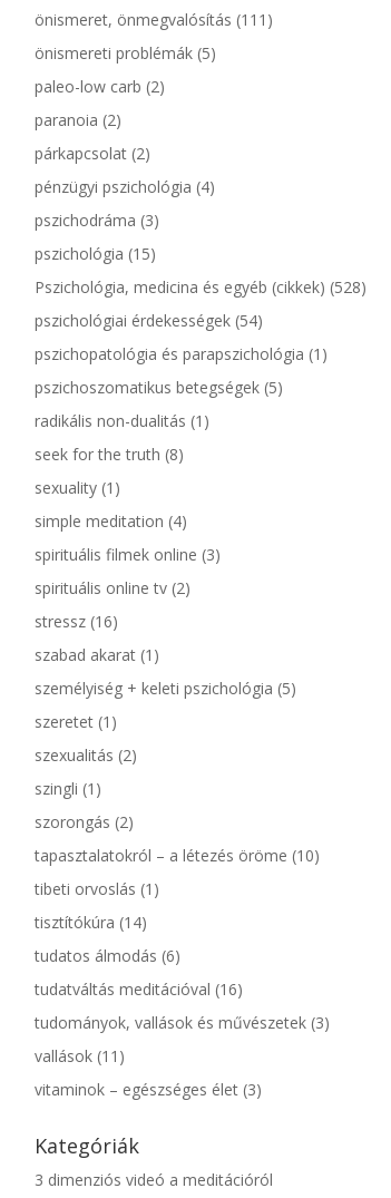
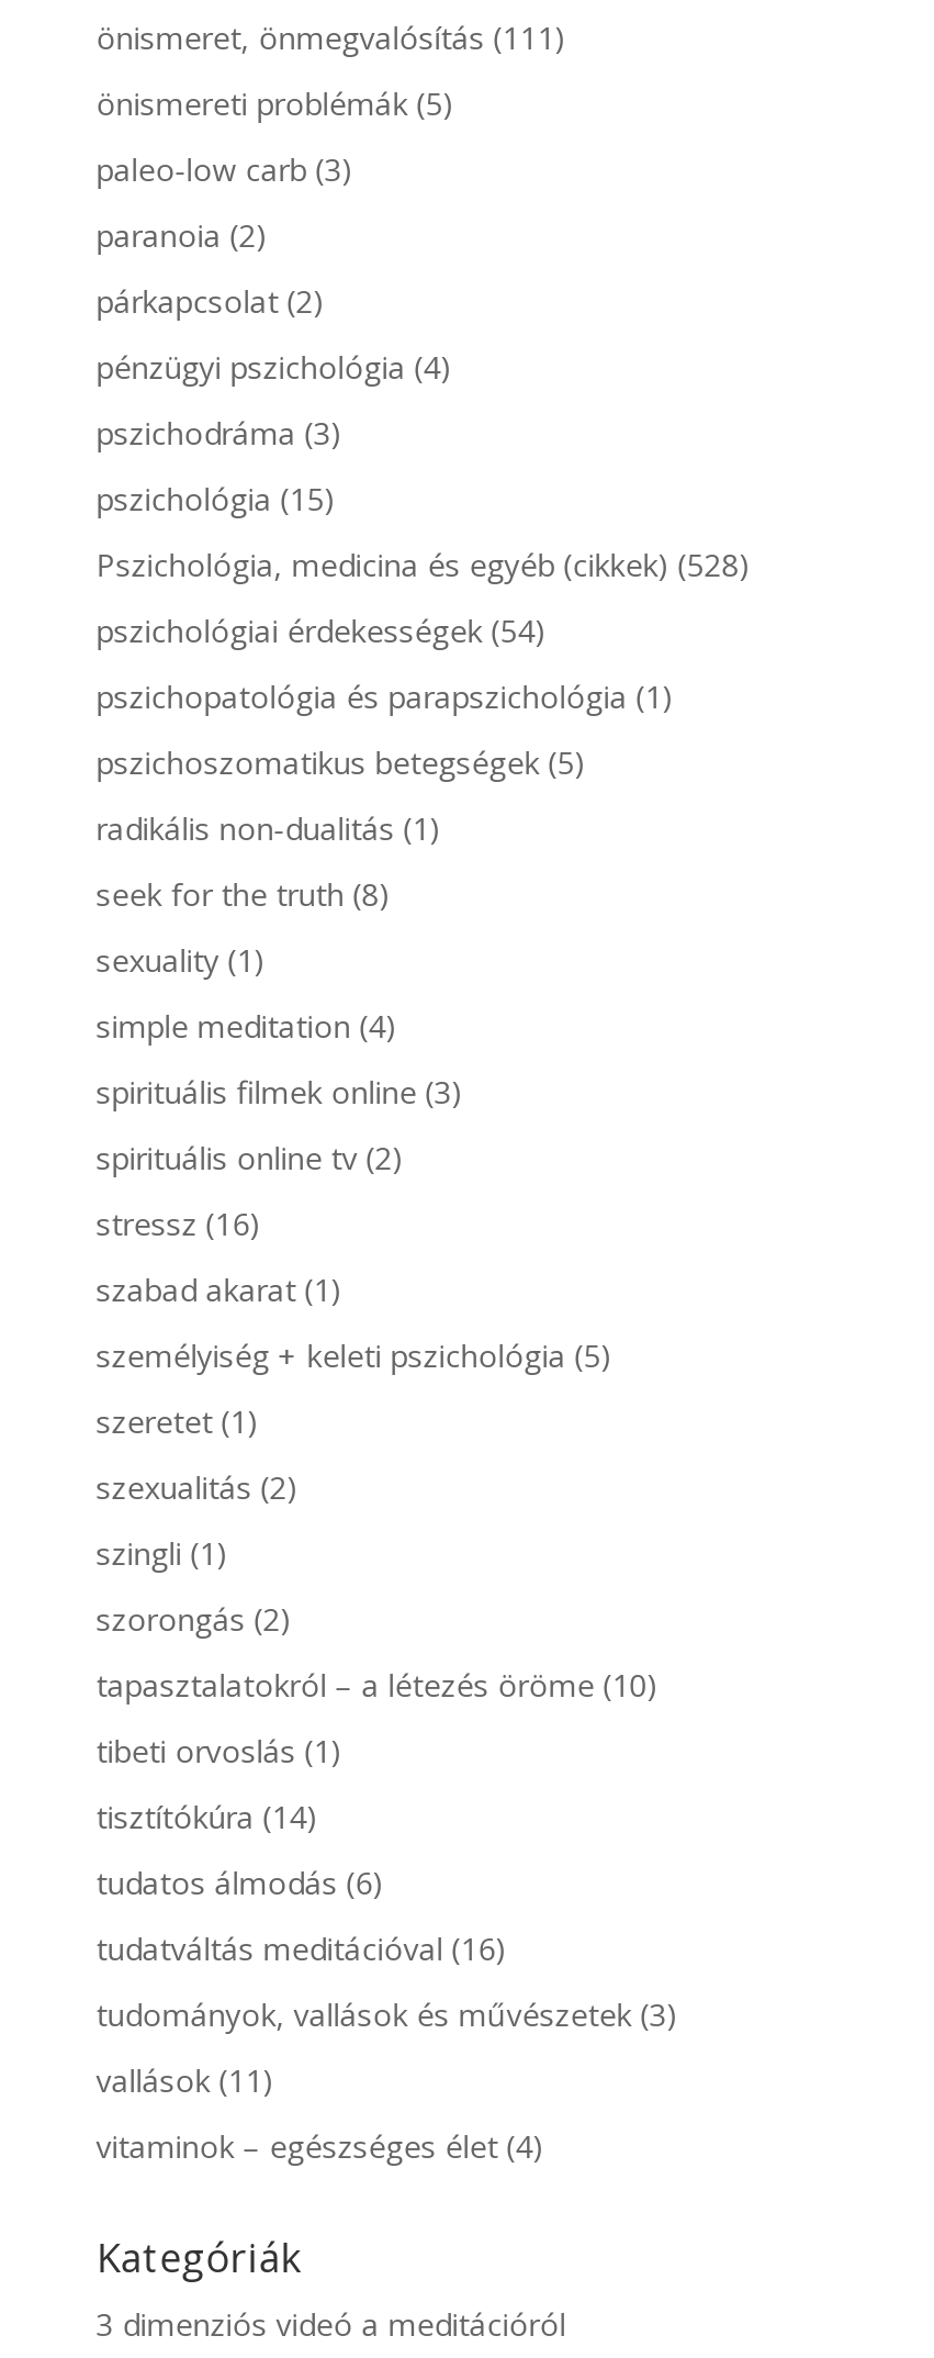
[34,76,165,97] paleo-low carb (2) -> [96,149,353,191] paleo-low carb (3)
[34,1079,262,1100] vitaminok – egészséges élet (3) -> [96,2126,544,2168] vitaminok – egészséges élet (4)

